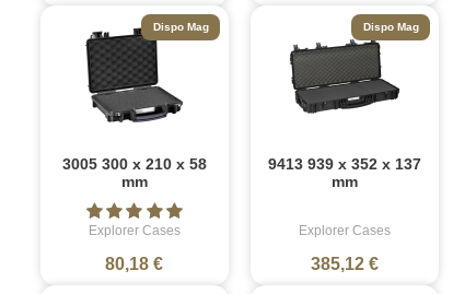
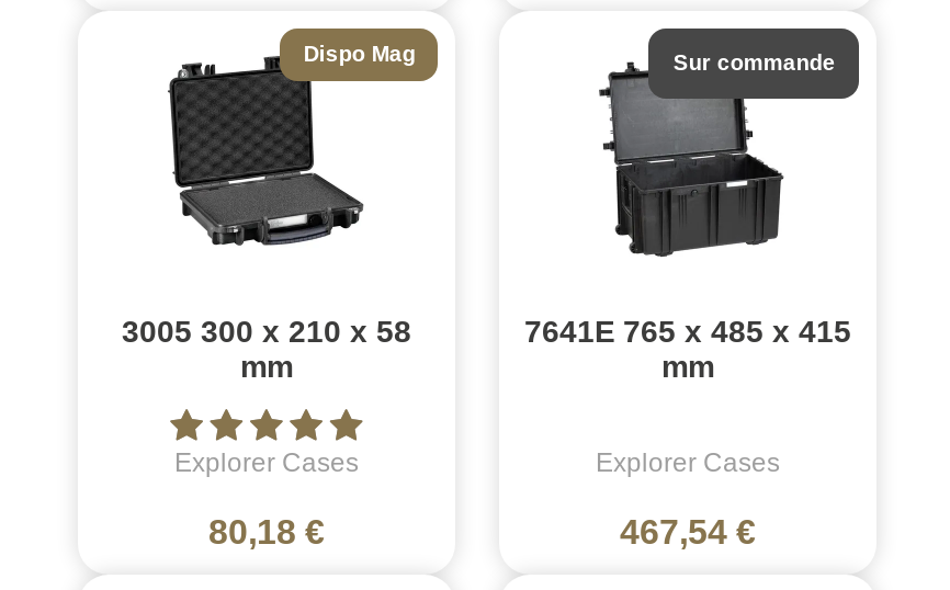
[289,21,427,128] [image] | Dispo Mag -> [578,51,857,259] [image] | Sur commande
[268,156,421,173] 9413 939 x 352 x 137 -> [524,312,851,347] 7641E 765 x 485 x 415
[311,255,379,274] 385,12 € -> [620,512,756,549] 467,54 €

